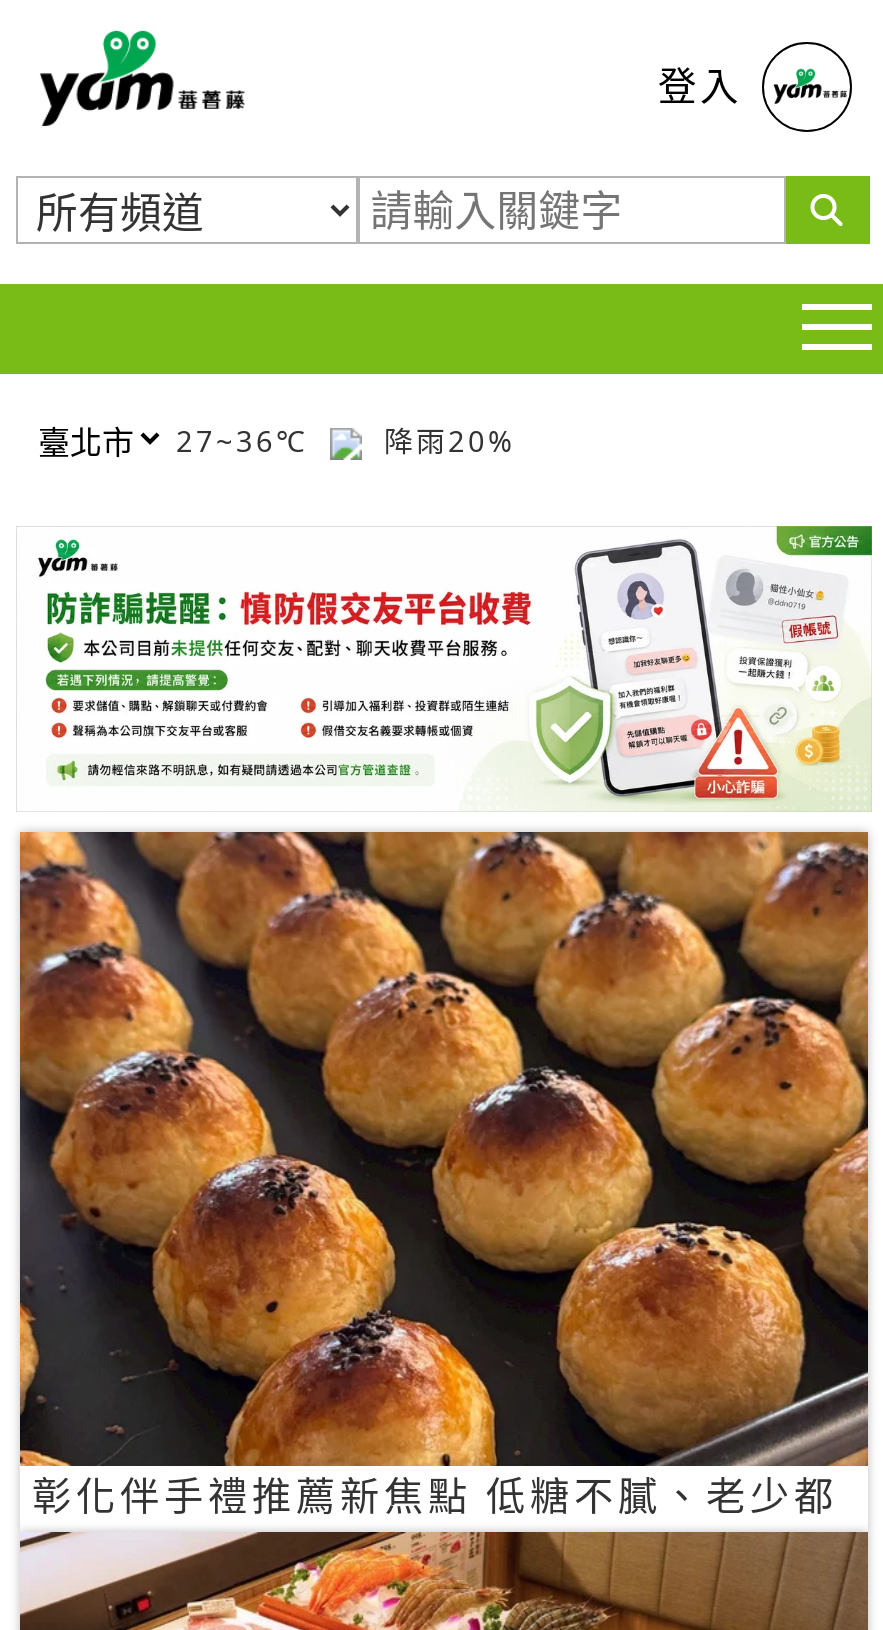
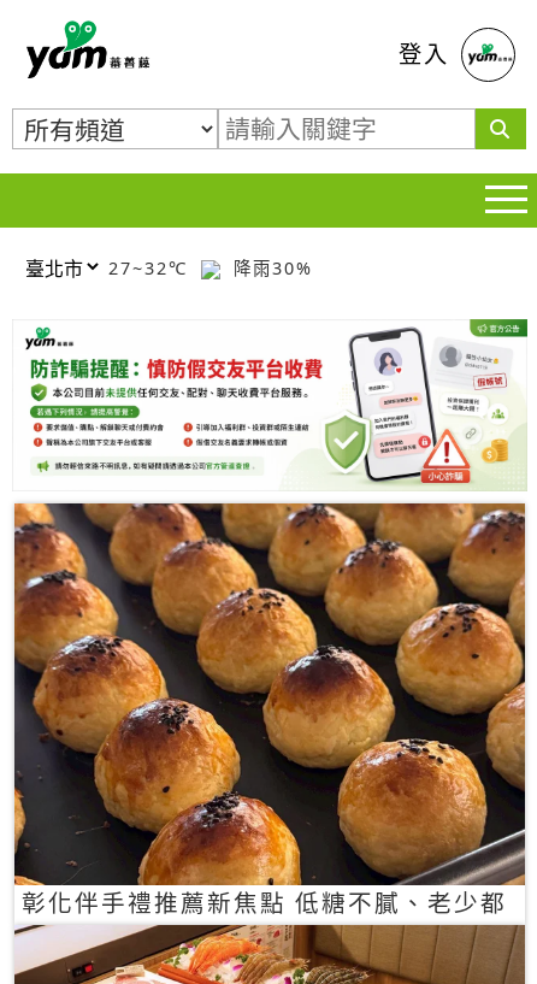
[176,421,320,459] 27~36℃ -> [108,256,195,279] 27~32℃
[372,421,516,459] 降雨20% -> [226,256,313,279] 降雨30%

